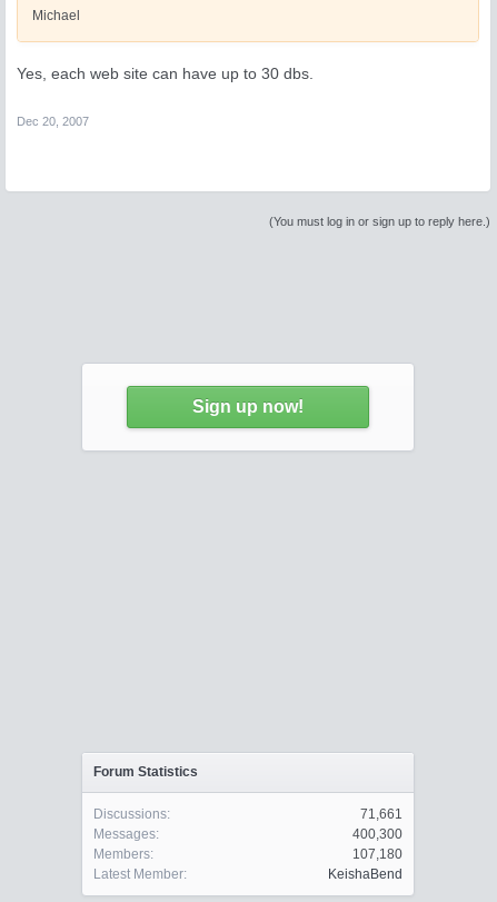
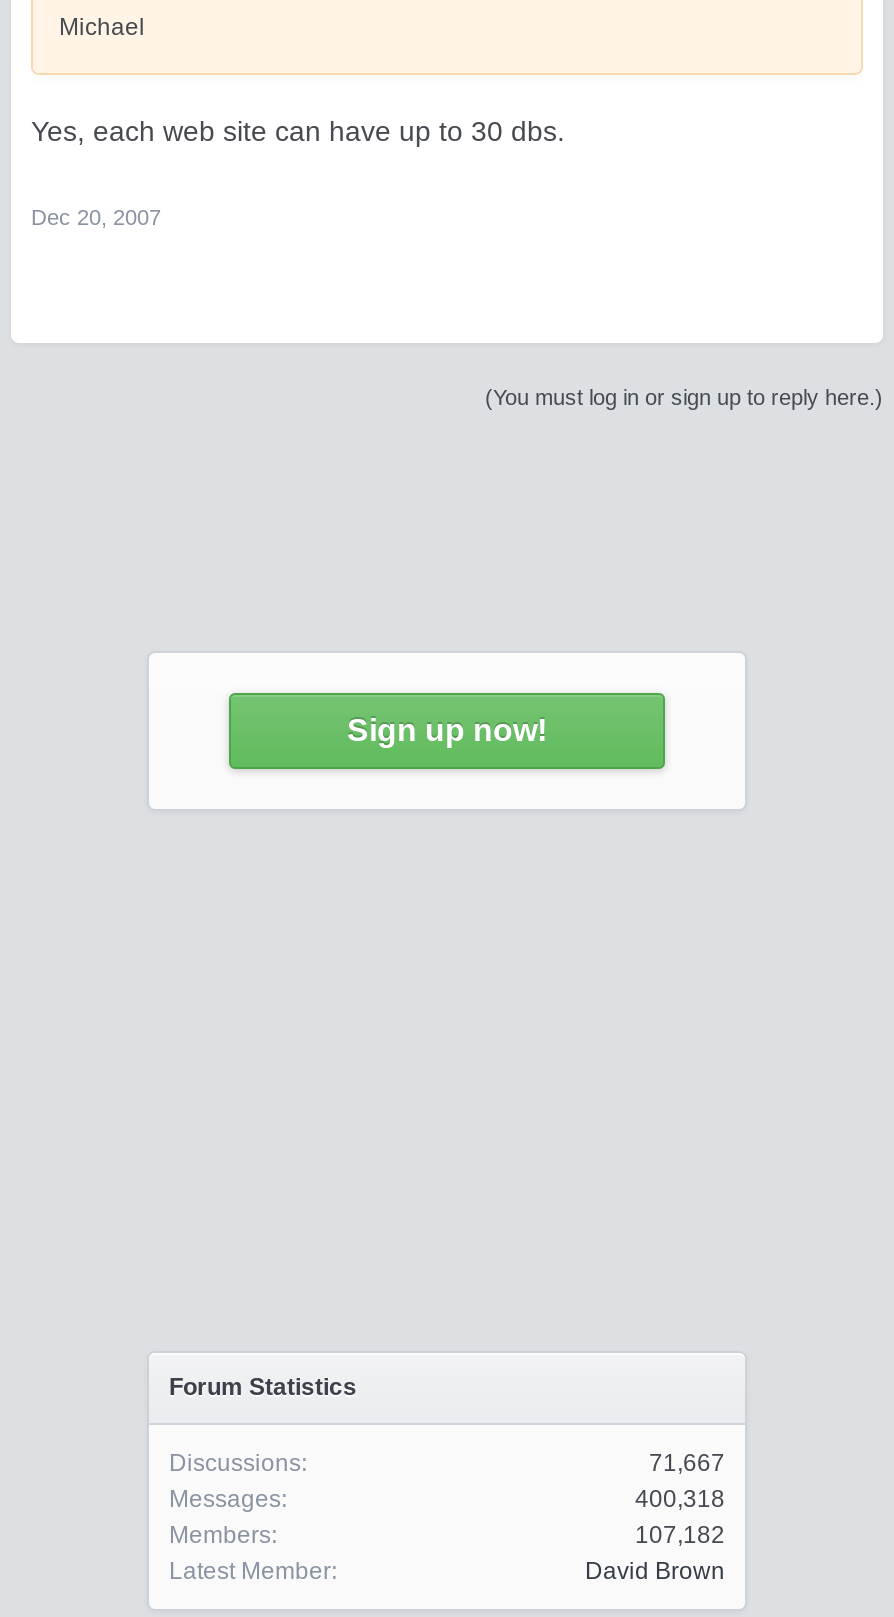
[360,806,402,822] 71,661 -> [649,1449,725,1477] 71,667
[352,826,402,842] 400,300 -> [635,1485,725,1513] 400,318
[352,846,402,862] 107,180 -> [635,1521,725,1549] 107,182
[328,866,402,882] KeishaBend -> [585,1557,725,1585] David Brown

